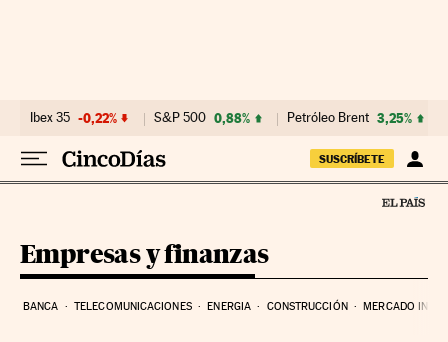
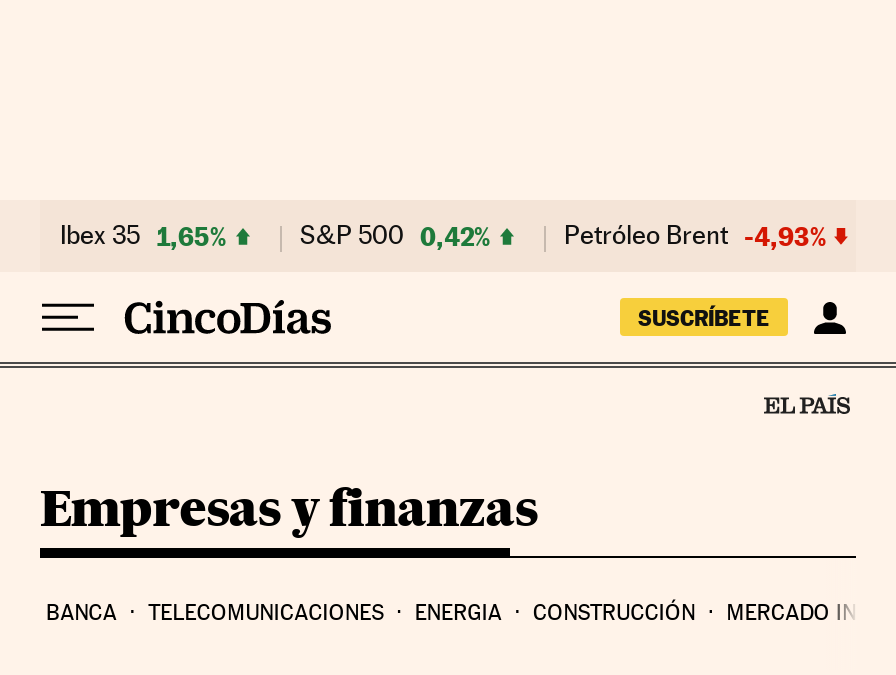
[30,110,117,126] Ibex 35 -0,22% -> [60,220,226,252] Ibex 35 1,65%
[154,110,250,126] S&P 500 0,88% -> [300,220,490,252] S&P 500 0,42%
[287,110,412,126] Petróleo Brent 3,25% -> [564,220,826,252] Petróleo Brent -4,93%

